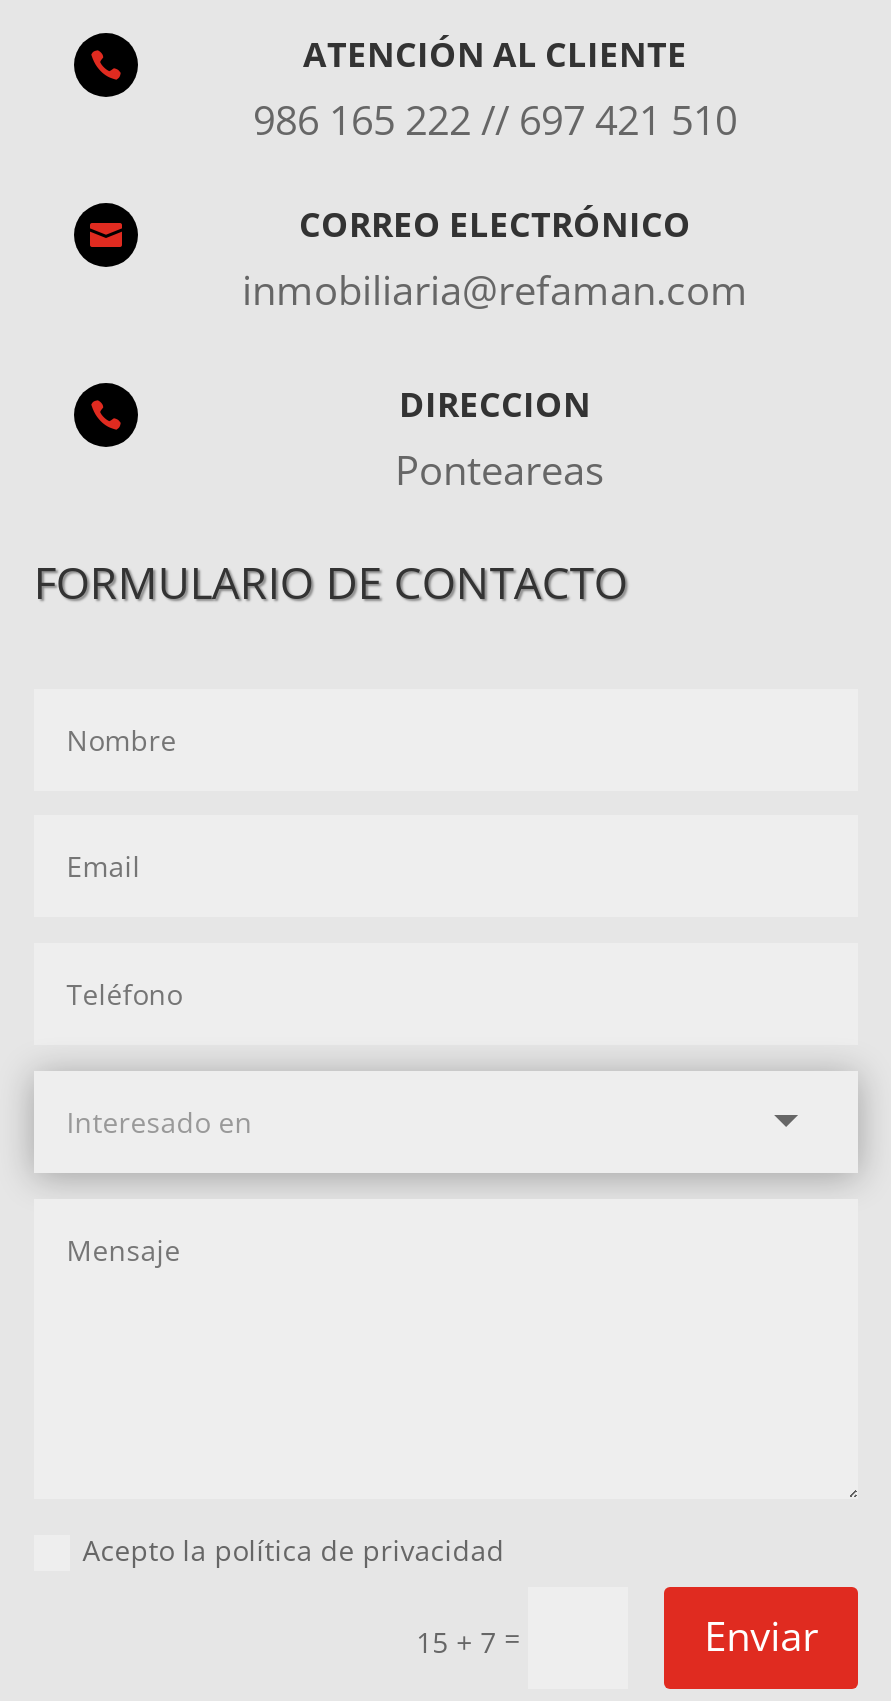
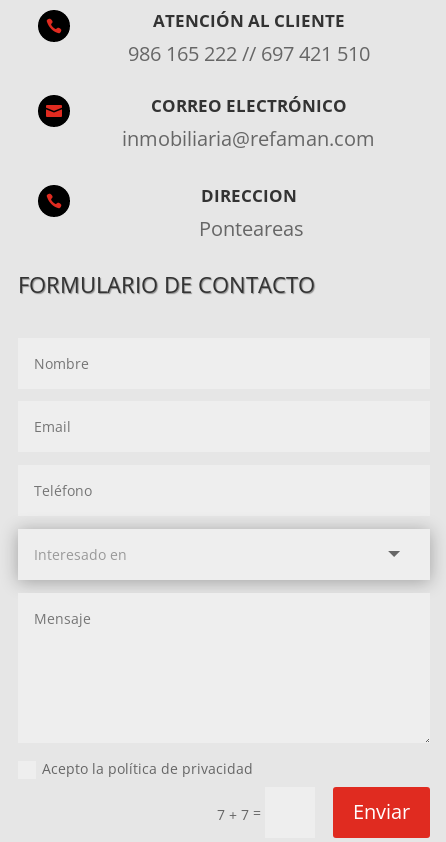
[416,1619,528,1660] 15 + 7 = -> [217,803,265,823] 7 + 7 =

